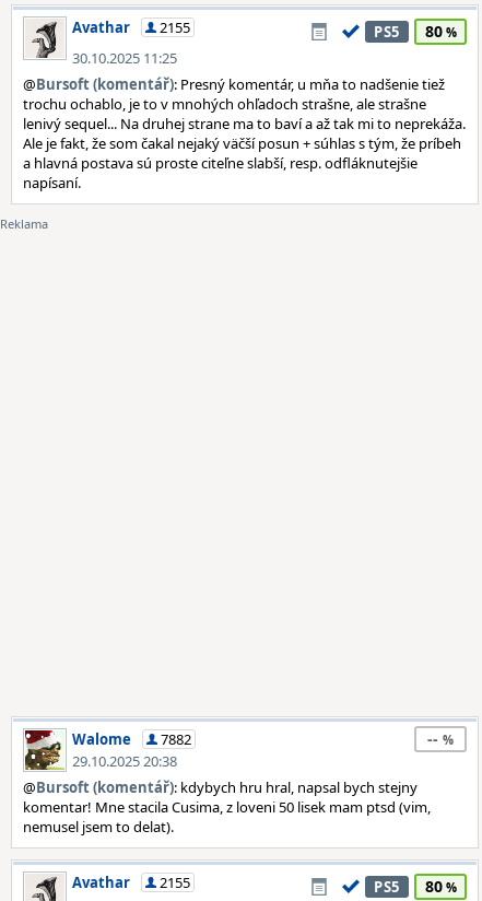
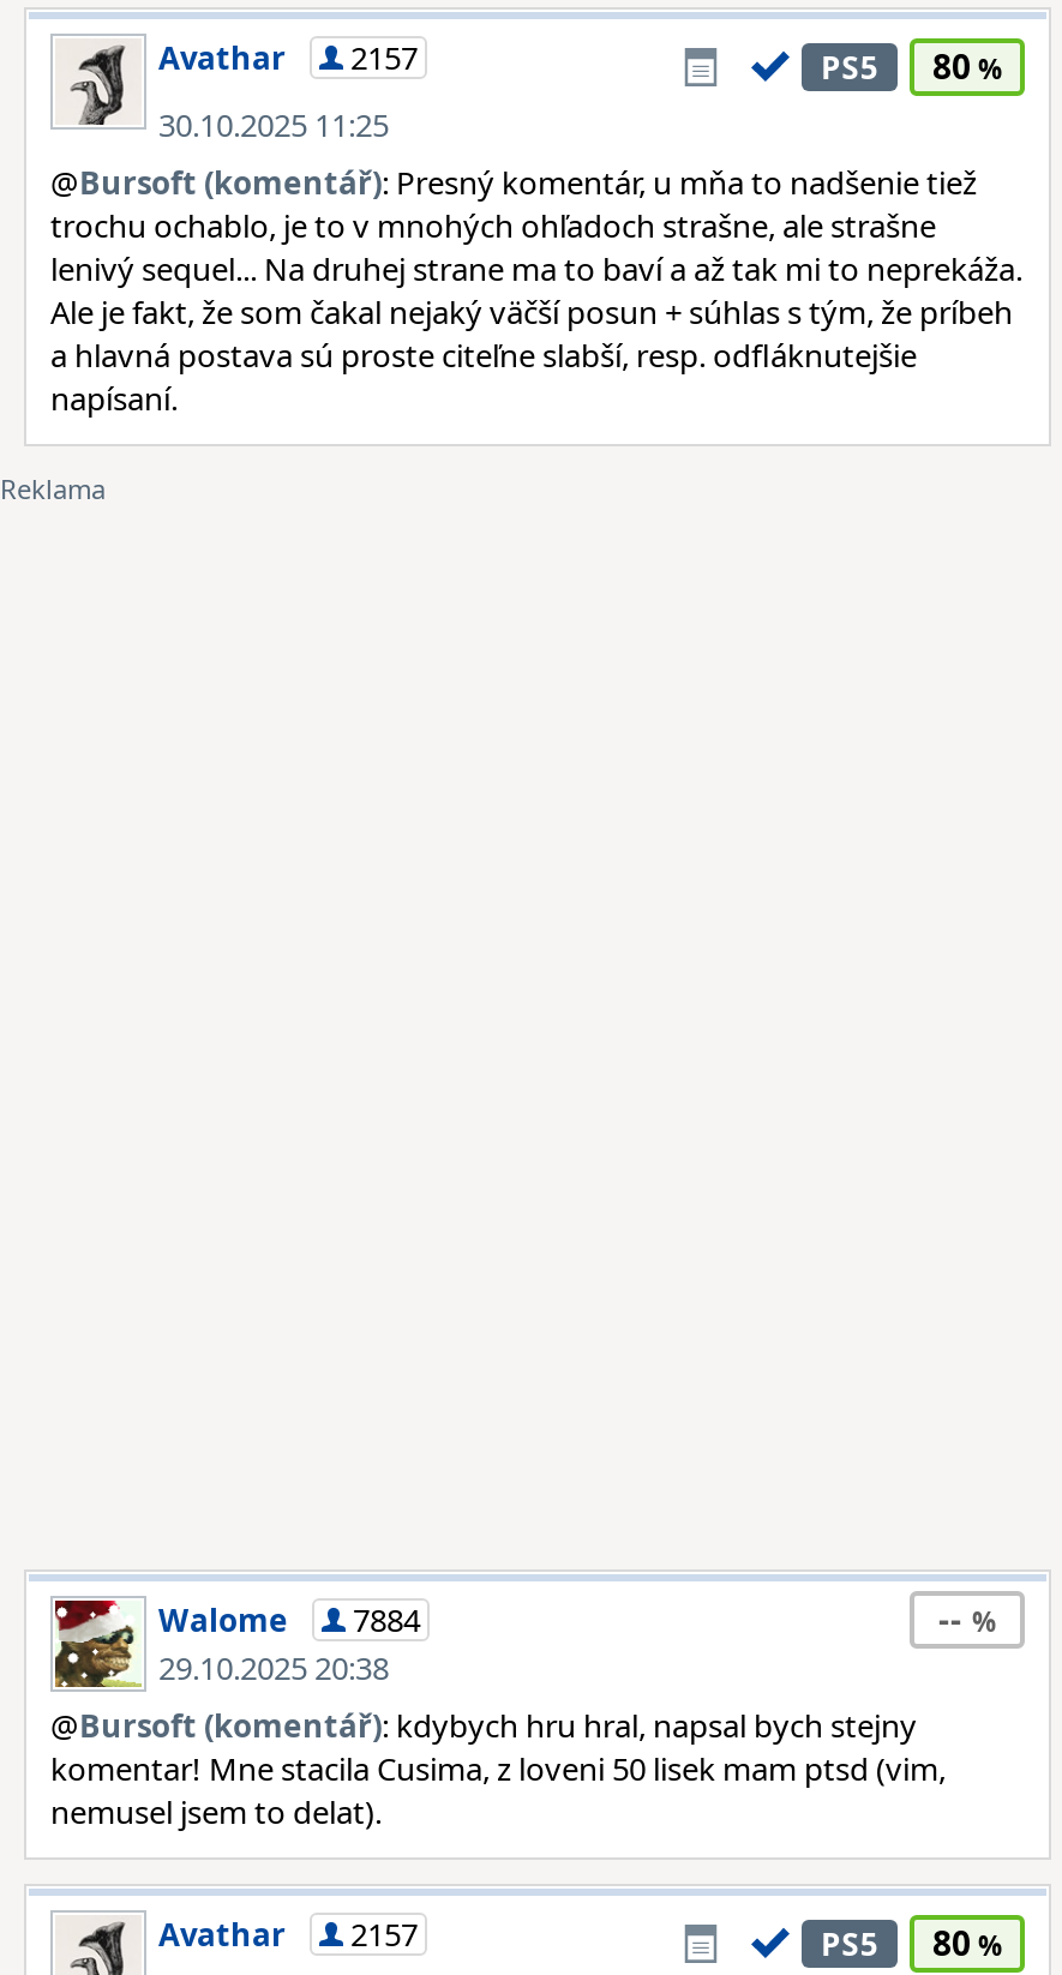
[72,17,190,37] Avathar 2155 -> [158,36,418,79] Avathar 2157
[72,729,191,749] Walome 7882 -> [158,1598,420,1641] Walome 7884
[72,873,190,892] Avathar 2155 -> [158,1913,418,1956] Avathar 2157

